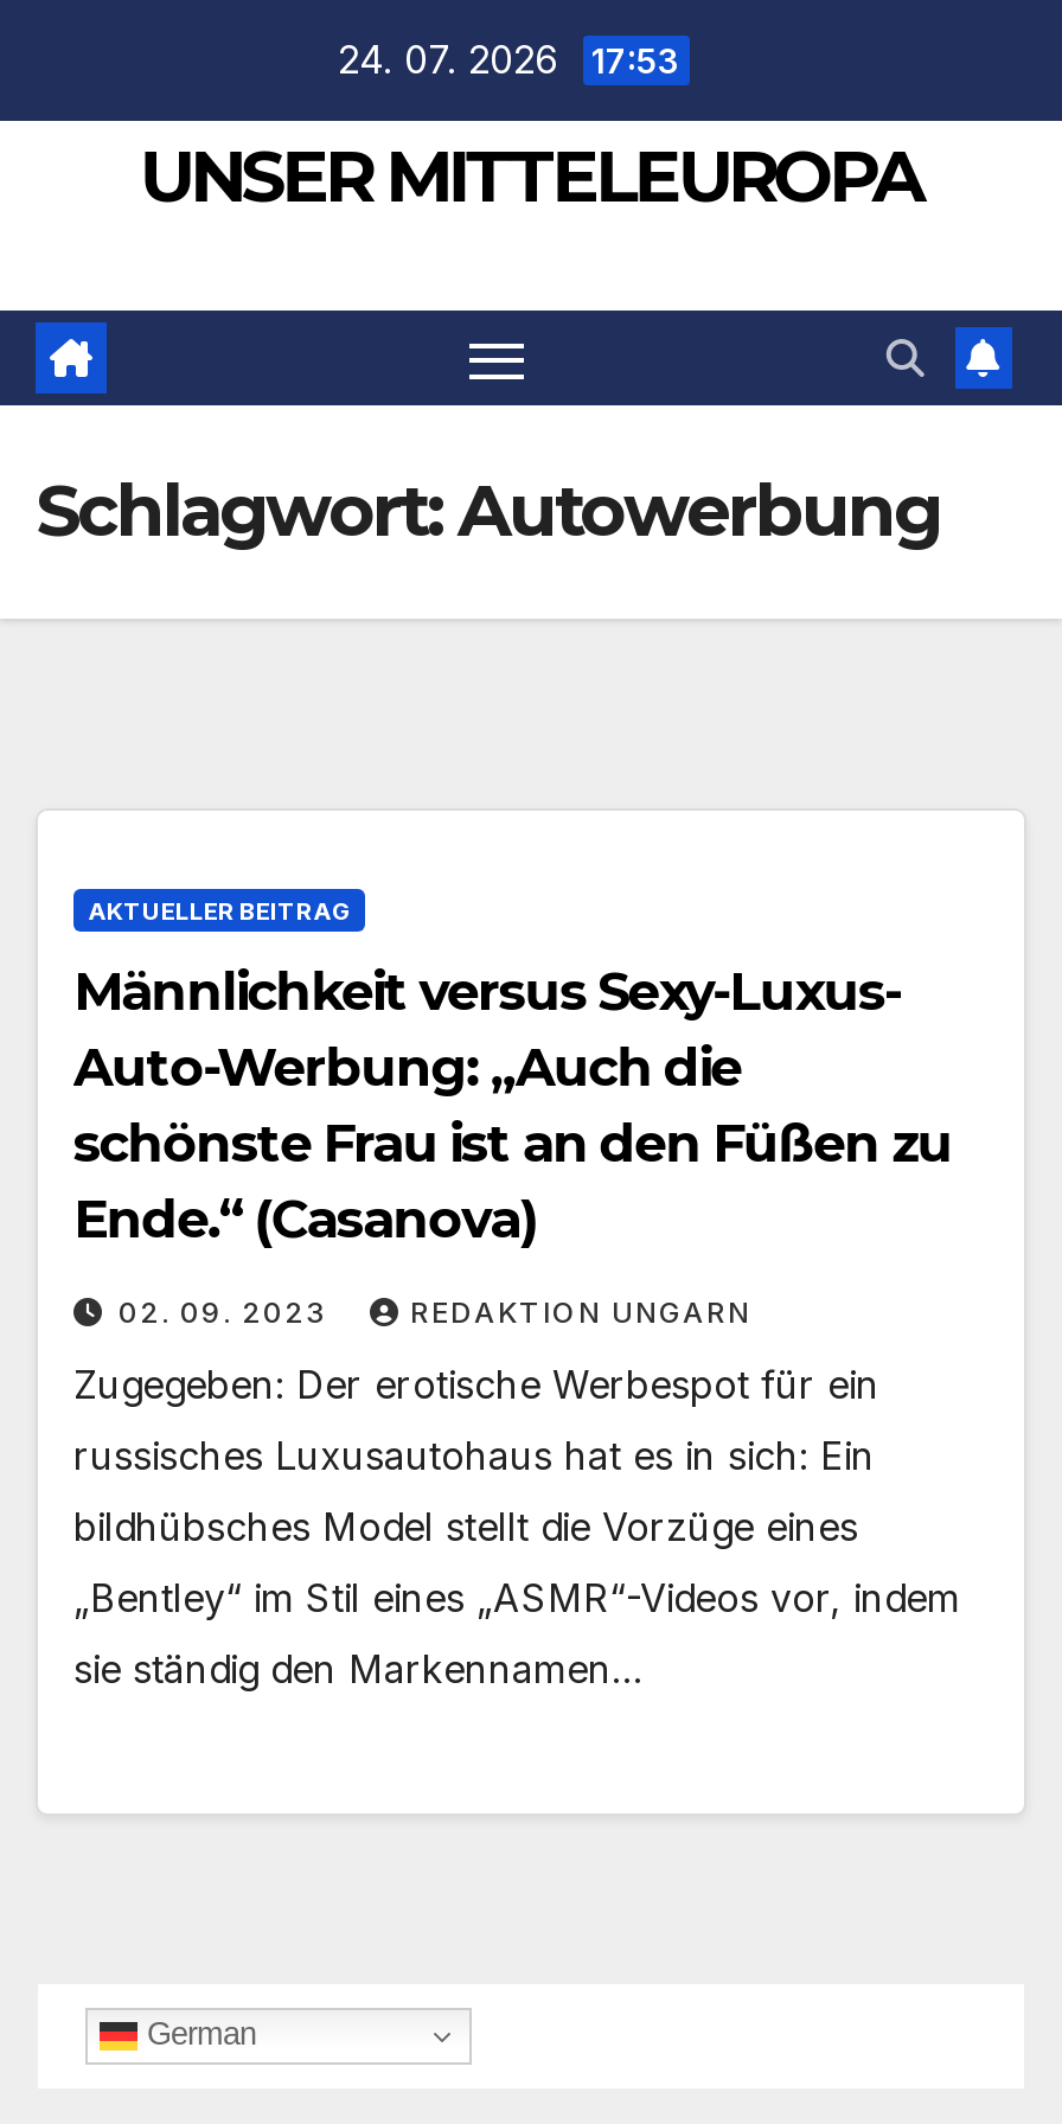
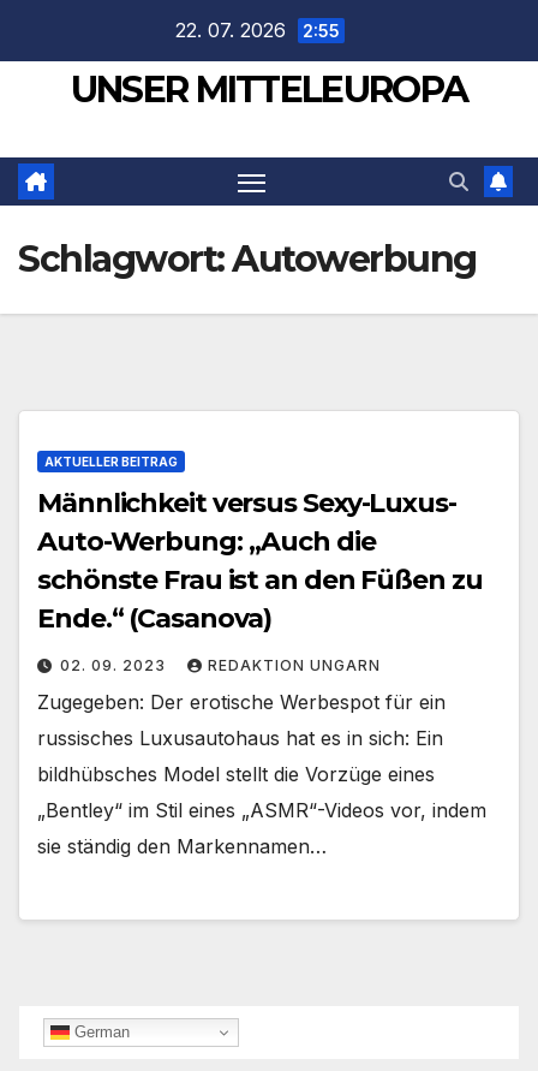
[338,36,679,83] 24. 07. 2026 17:53 -> [175,18,340,42] 22. 07. 2026 2:55

